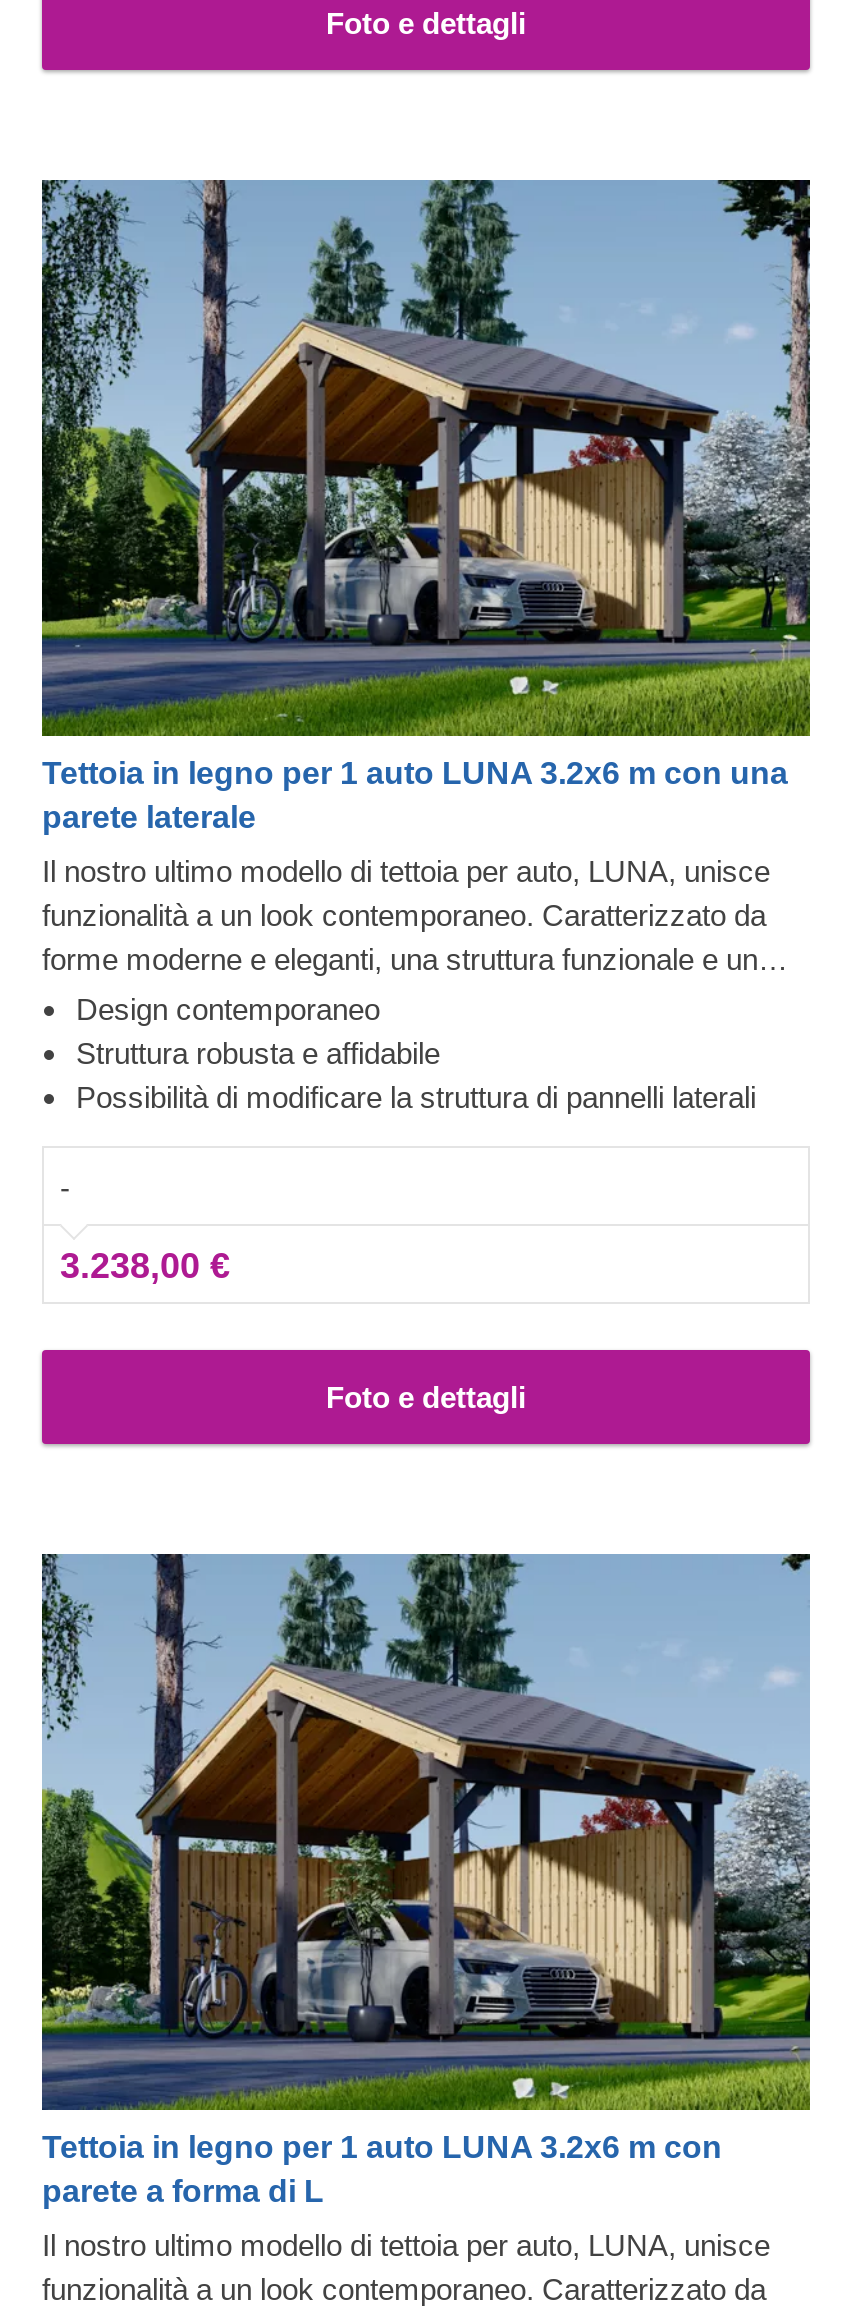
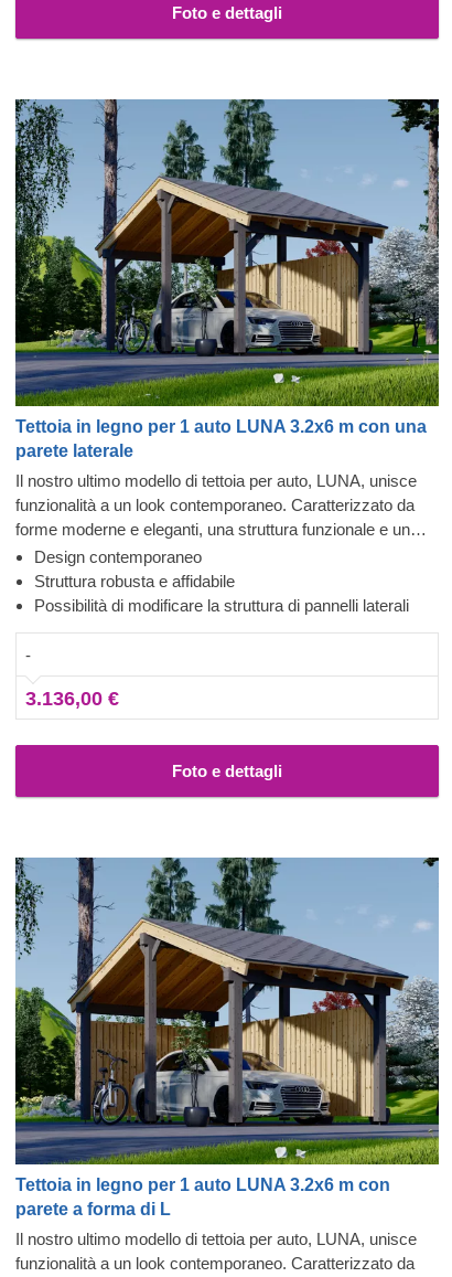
[60,1246,230,1286] 3.238,00 € -> [25,688,119,710] 3.136,00 €

